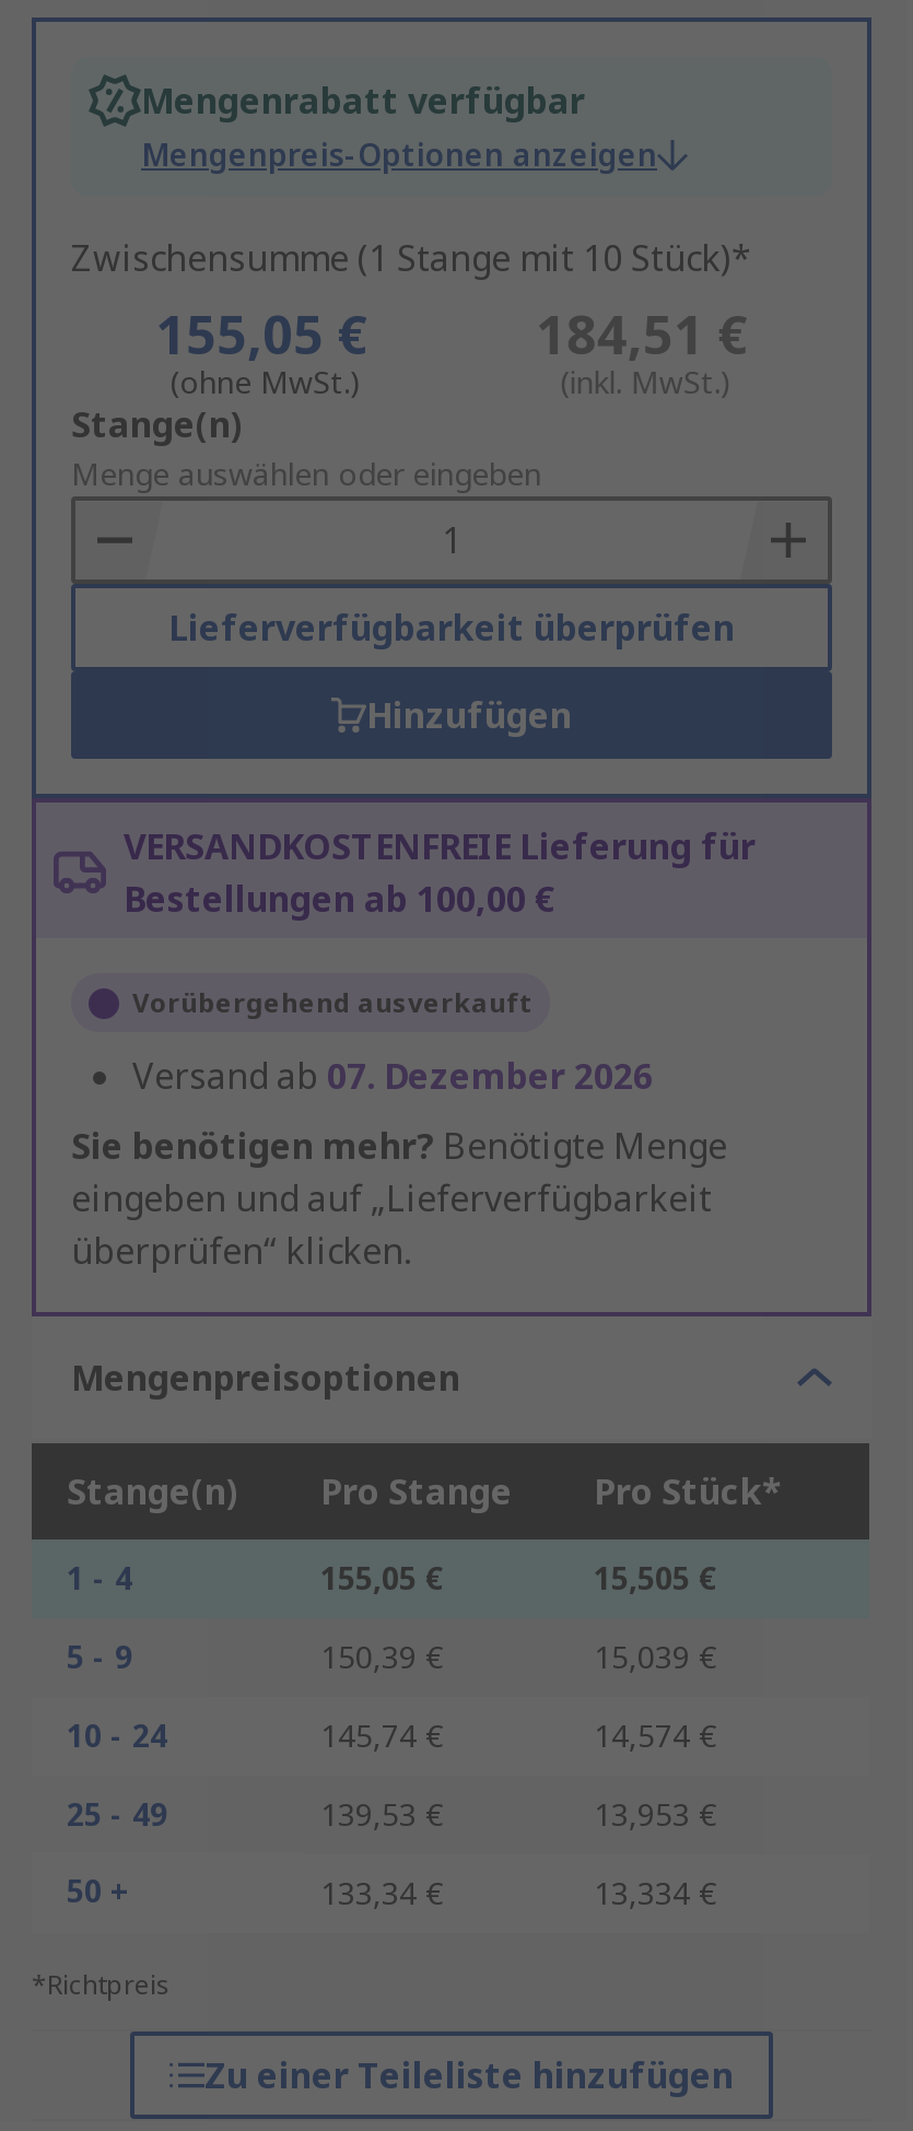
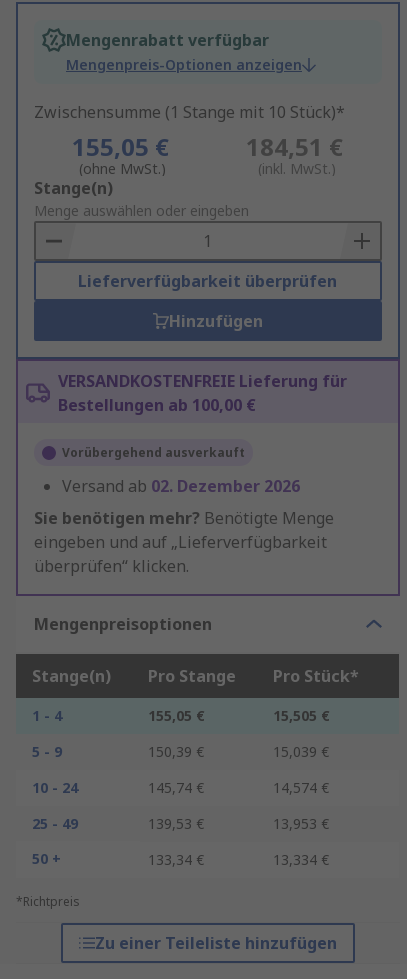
[132,1053,653,1101] Versand ab 07. Dezember 2026 -> [62,475,300,497] Versand ab 02. Dezember 2026

